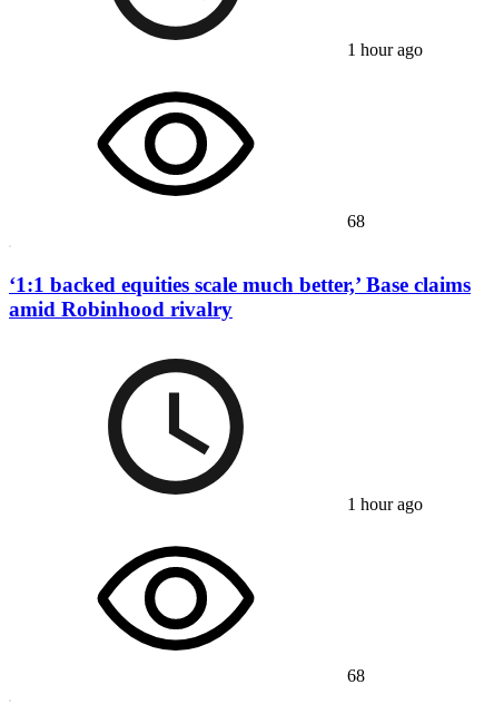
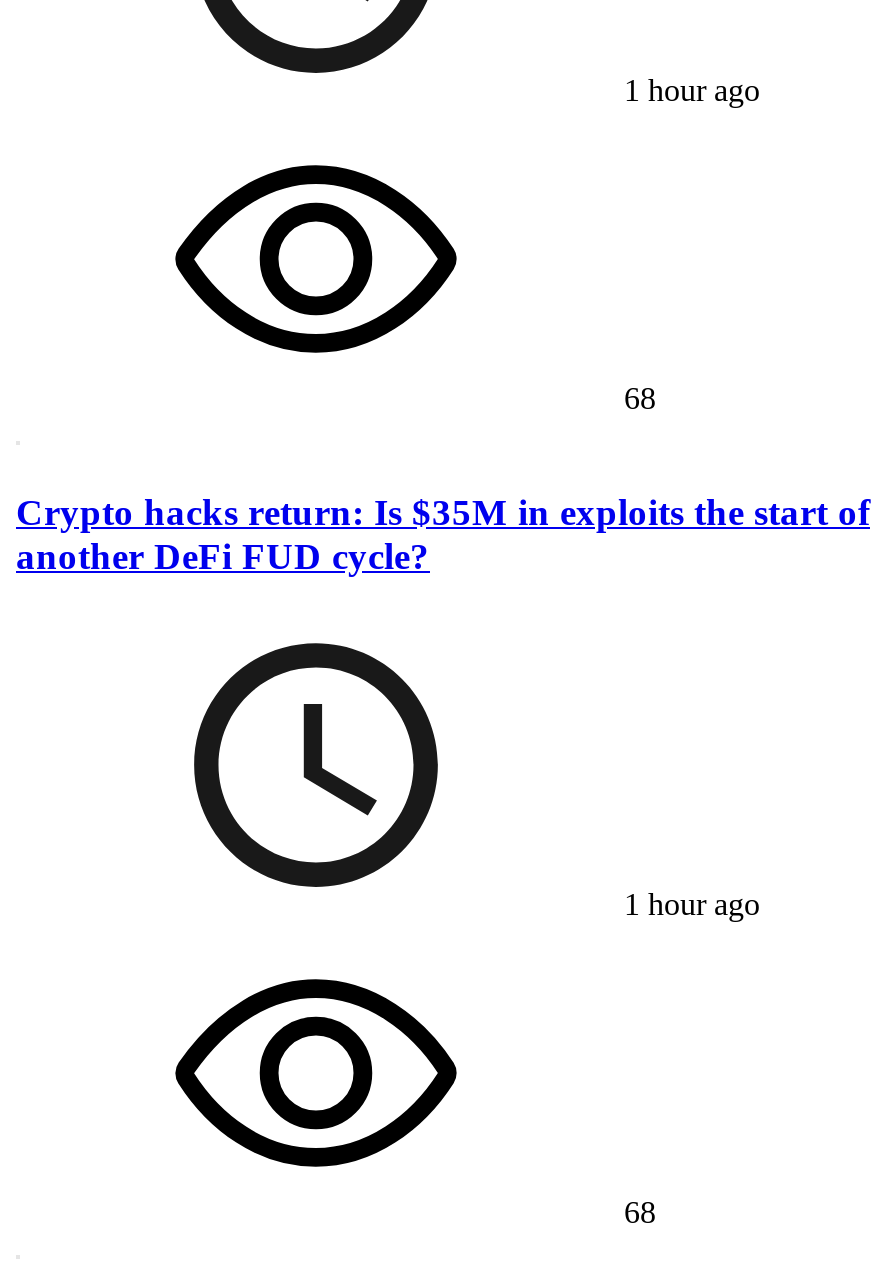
[9,273,471,321] ‘1:1 backed equities scale much better,’ Base claims | amid Robinhood rivalry -> [16,490,870,576] Crypto hacks return: Is $35M in exploits the start of | another DeFi FUD cycle?

